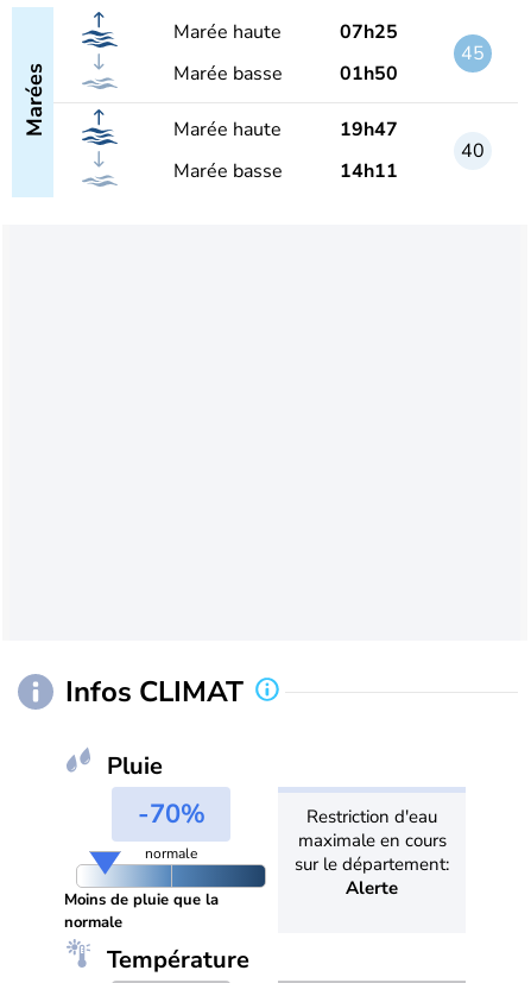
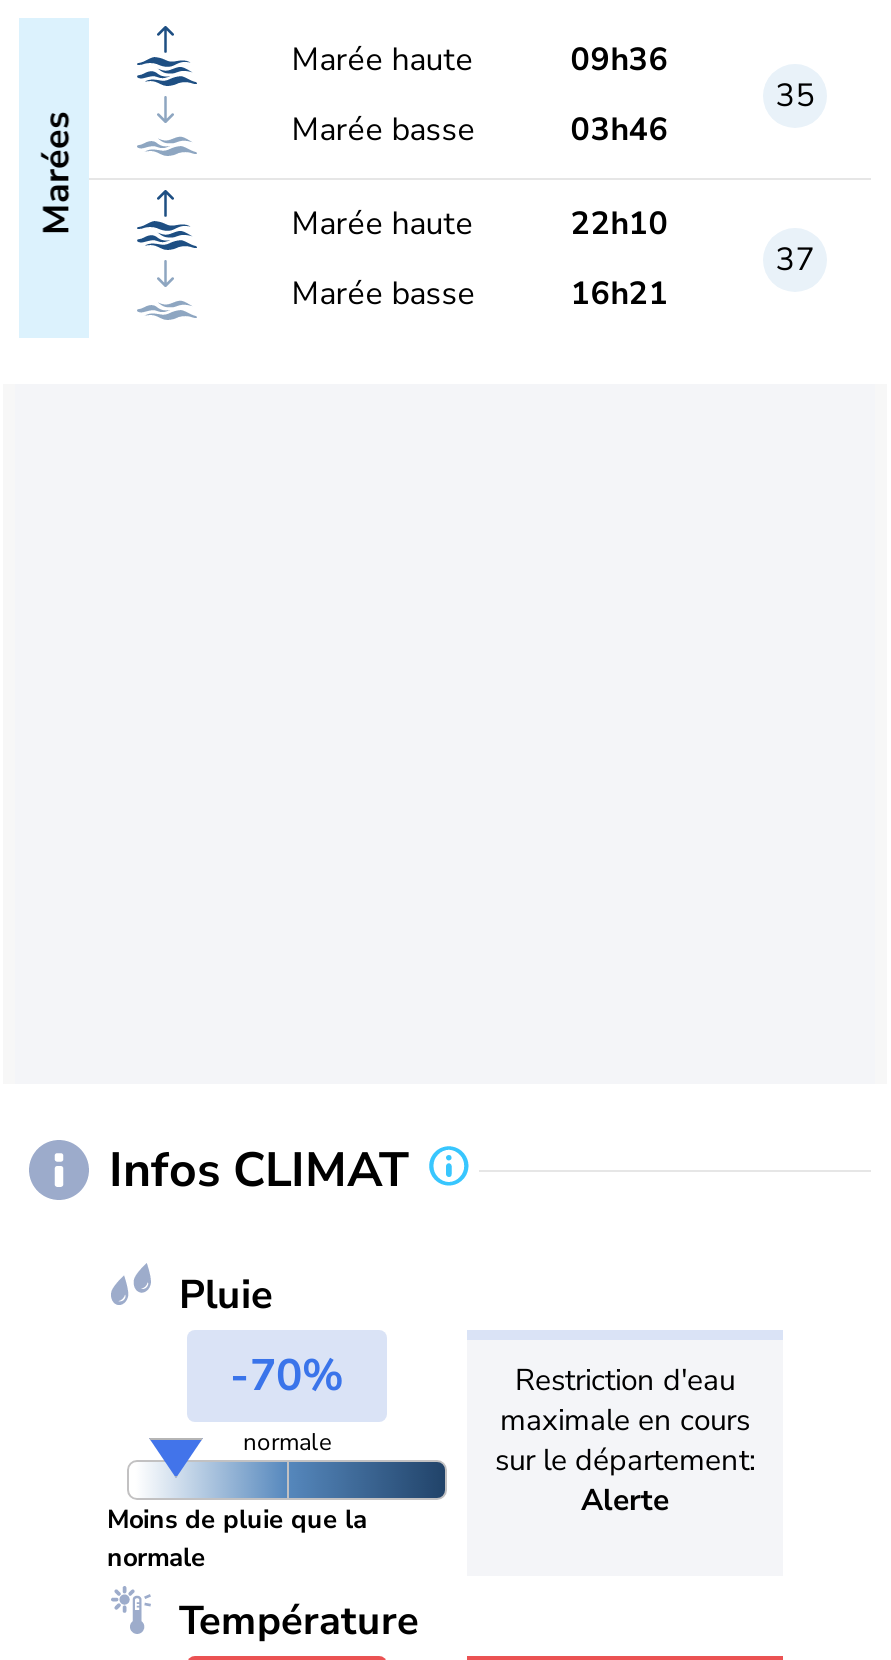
[340,19,398,45] 07h25 -> [571,38,669,82] 09h36
[461,40,485,66] 45 -> [775,73,815,117] 35
[340,61,398,87] 01h50 -> [571,108,669,152] 03h46
[340,117,398,143] 19h47 -> [571,202,669,246] 22h10
[461,137,485,164] 40 -> [775,237,815,281] 37
[340,158,398,184] 14h11 -> [571,272,669,316] 16h21

